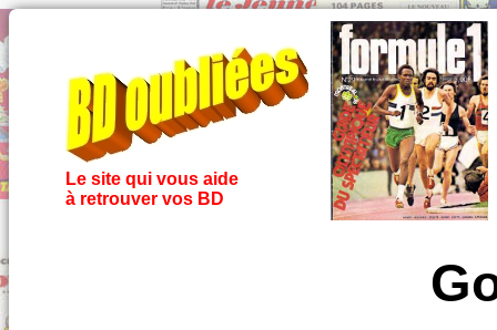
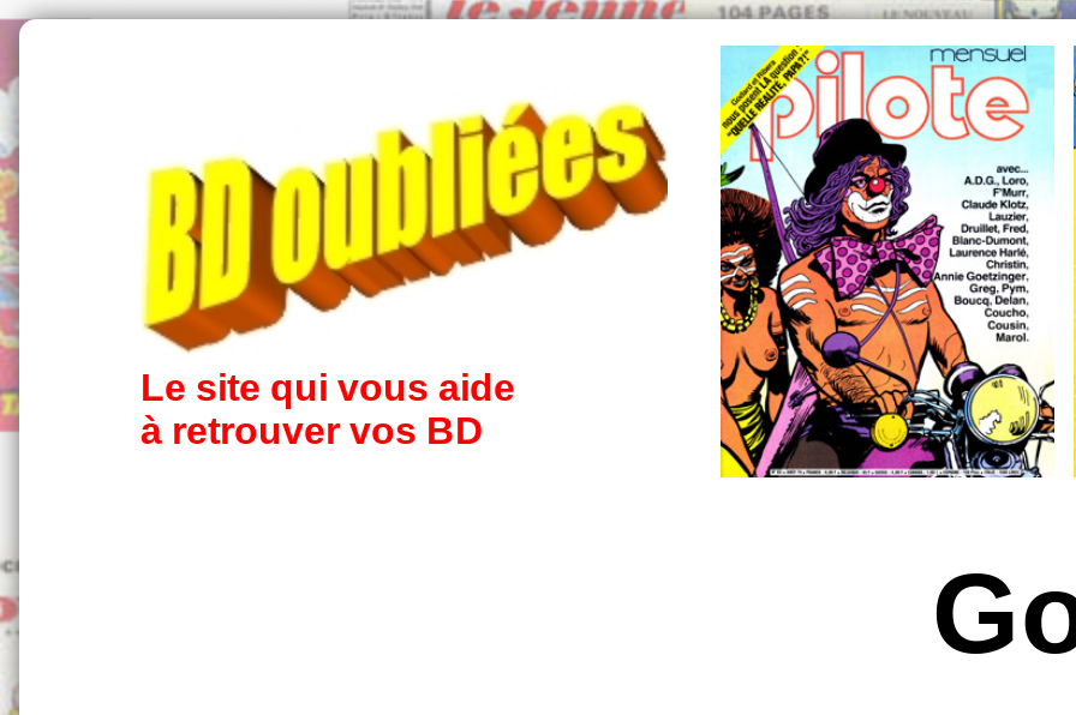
[329,20,494,220] [image] -> [716,43,1069,480] [image]

